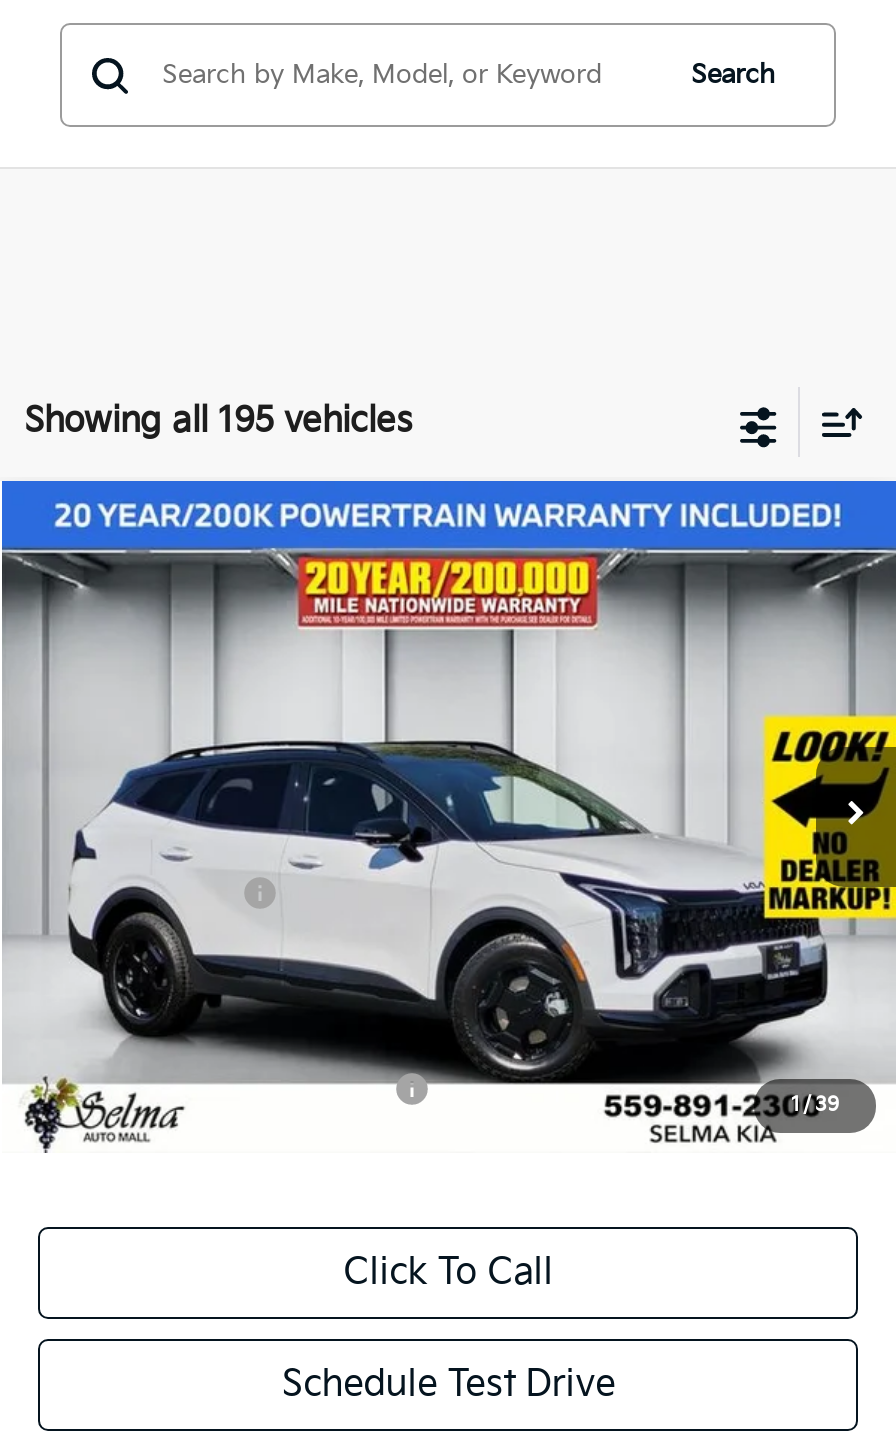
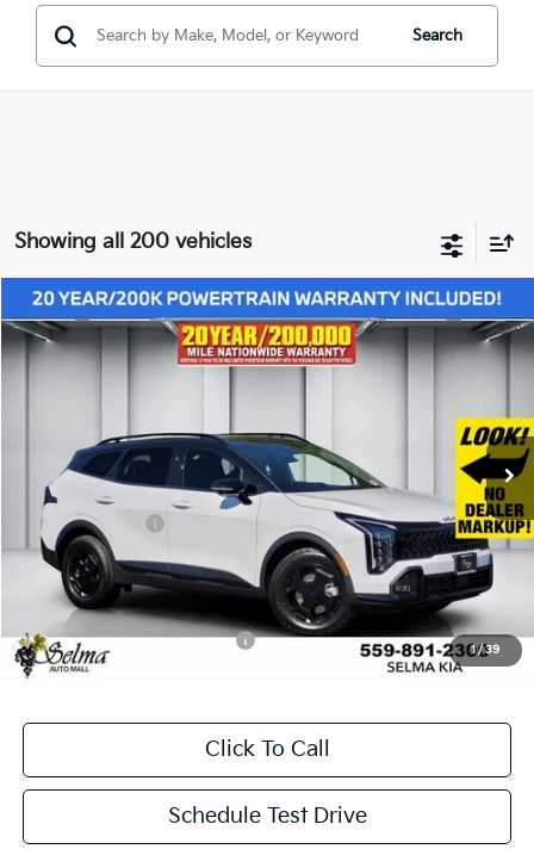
[24,401,412,441] Showing all 195 vehicles -> [14,230,252,254] Showing all 200 vehicles

